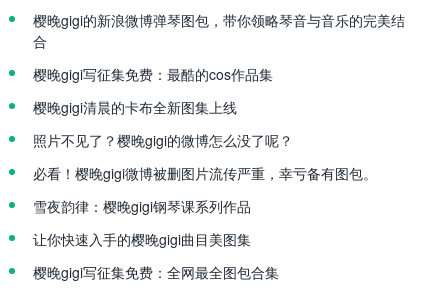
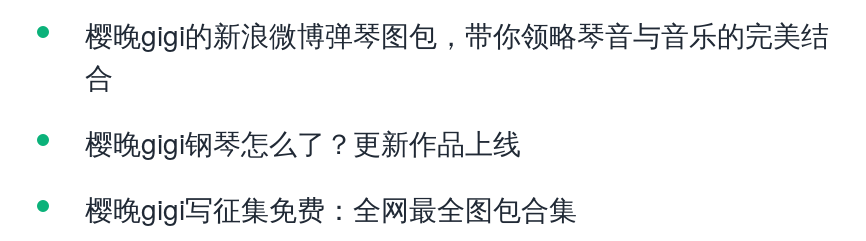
[33,64,377,249] 樱晚gigi写征集免费：最酷的cos作品集 | 樱晚gigi清晨的卡布全新图集上线 | 照片不见了？樱晚gigi的微博怎么没了呢？ | 必看！樱晚gigi微博被删图片流传严重，幸亏备有图包。 | 雪夜韵律：樱晚gigi钢琴课系列作品 | 让你快速入手的樱晚gigi曲目美图集 -> [85,123,521,163] 樱晚gigi钢琴怎么了？更新作品上线

